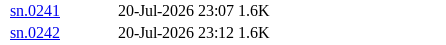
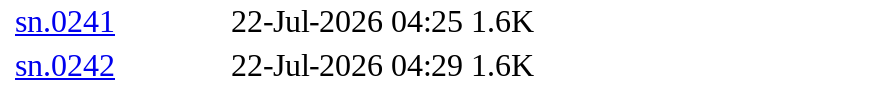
[118,2,270,19] 20-Jul-2026 23:07 1.6K -> [231,5,535,39] 22-Jul-2026 04:25 1.6K
[118,24,270,41] 20-Jul-2026 23:12 1.6K -> [231,49,535,83] 22-Jul-2026 04:29 1.6K

